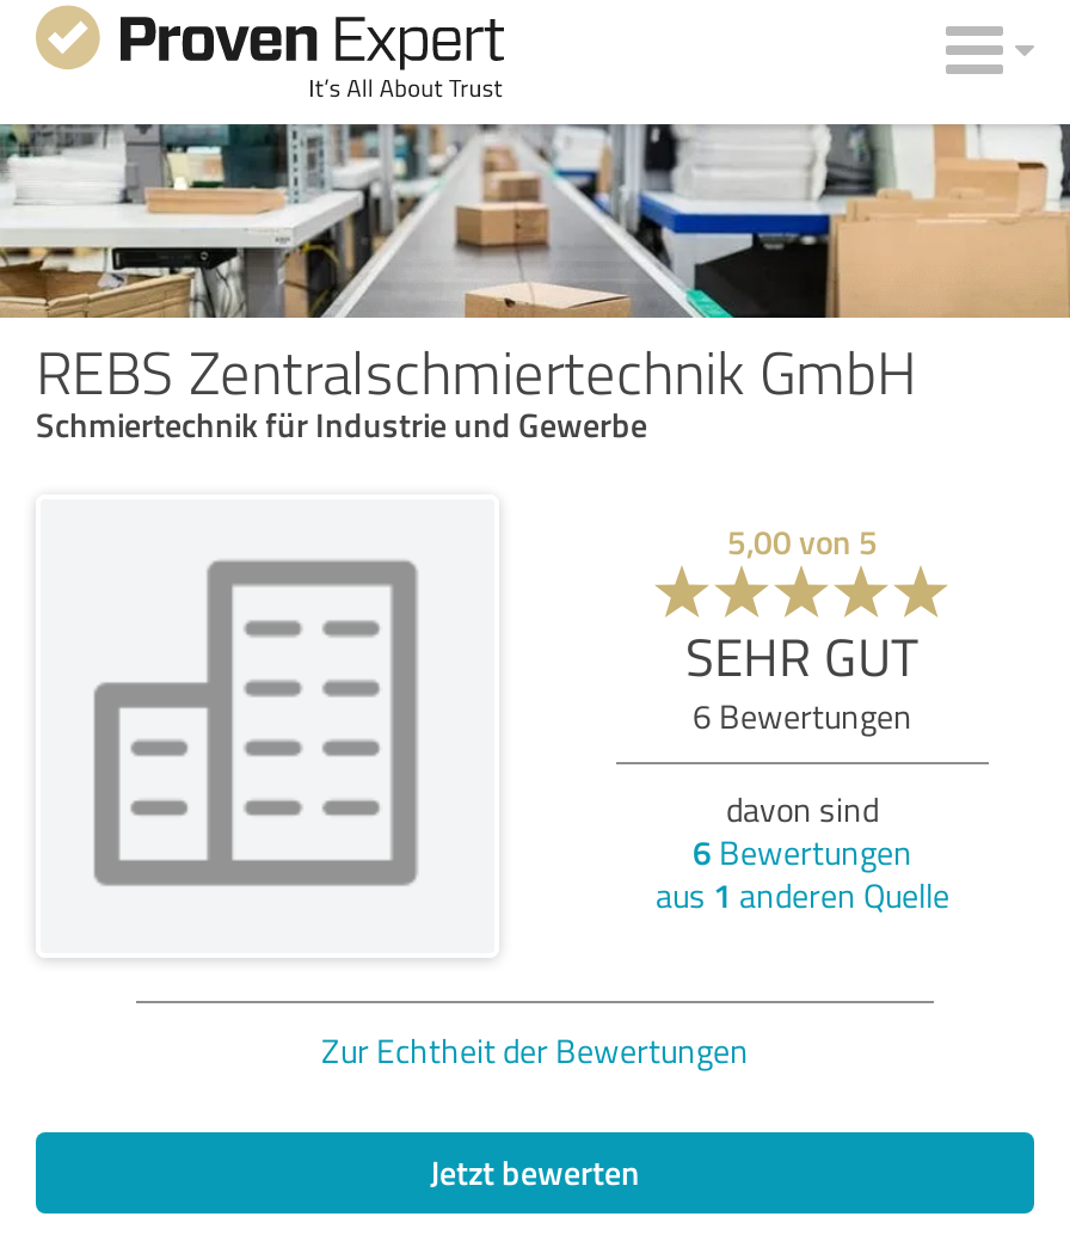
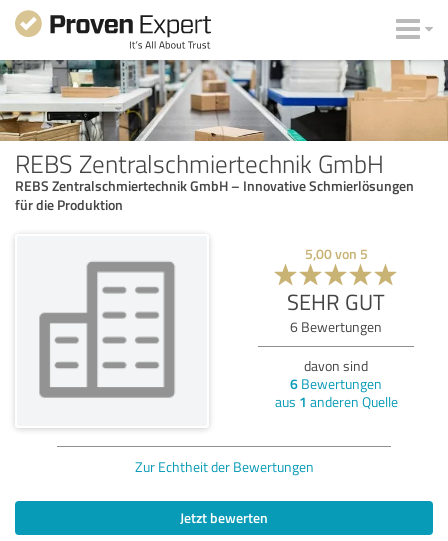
[36,400,647,446] Schmiertechnik für Industrie und Gewerbe -> [15,176,414,214] REBS Zentralschmiertechnik GmbH – Innovative Schmierlösungen | für die Produktion

